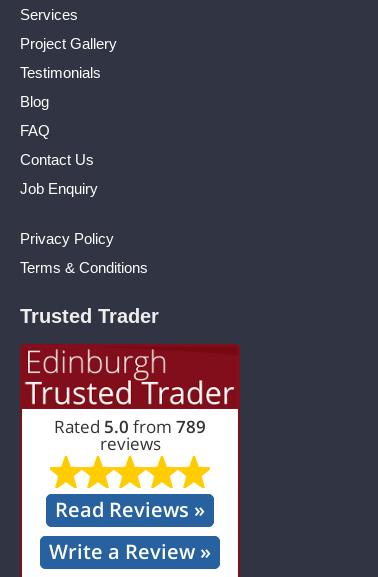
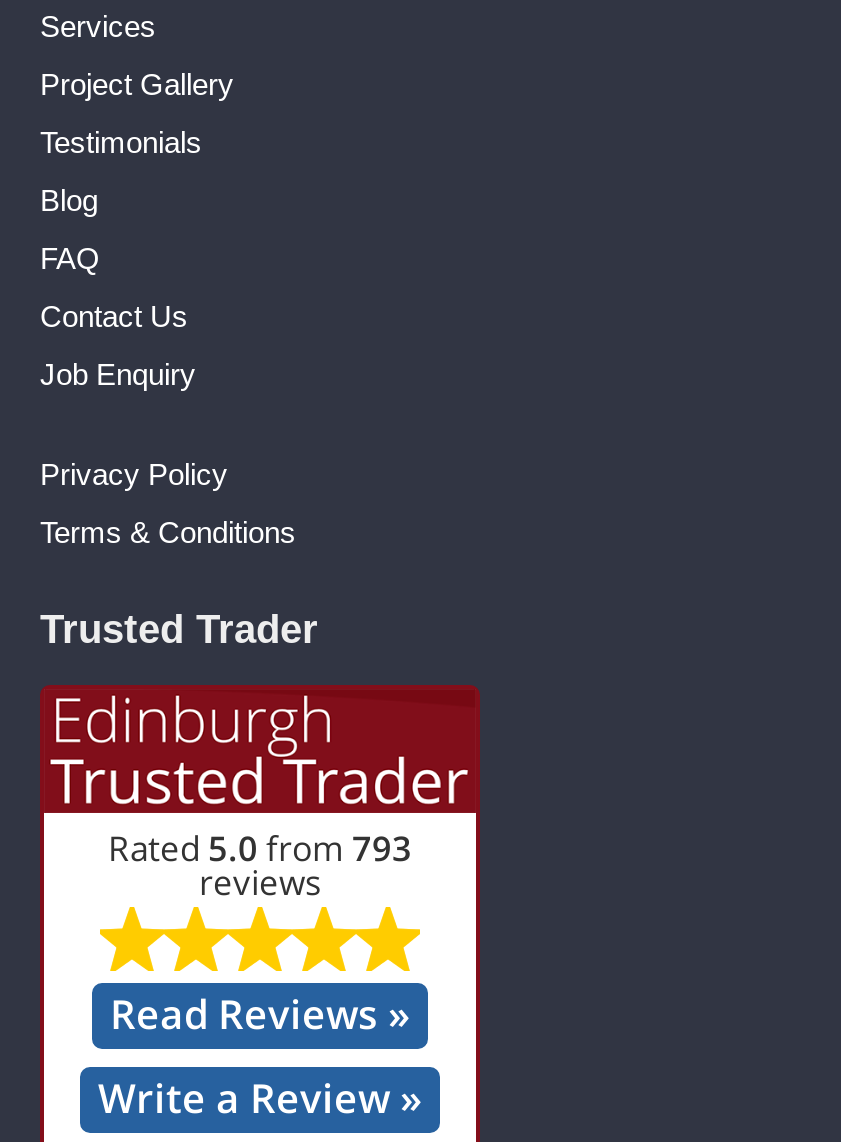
[54,415,206,438] Rated 5.0 from 789 -> [108,825,412,871] Rated 5.0 from 793

